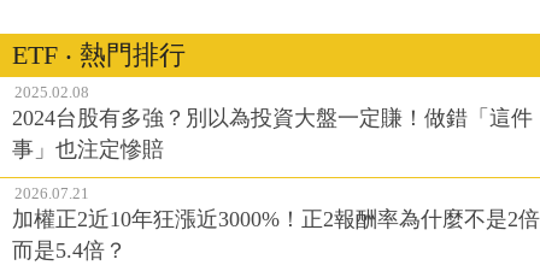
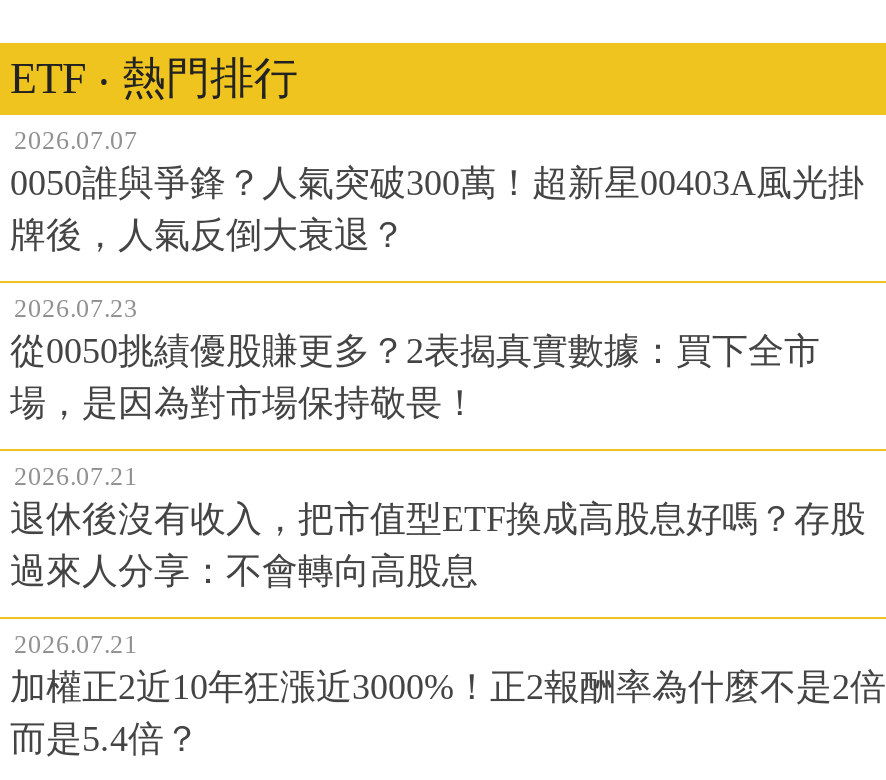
[12,83,533,161] 2025.02.08 | 2024台股有多強？別以為投資大盤一定賺！做錯「這件 | 事」也注定慘賠 -> [10,125,866,591] 2026.07.07 | 0050誰與爭鋒？人氣突破300萬！超新星00403A風光掛 | 牌後，人氣反倒大衰退？ | 2026.07.23 | 從0050挑績優股賺更多？2表揭真實數據：買下全市 | 場，是因為對市場保持敬畏！ | 2026.07.21 | 退休後沒有收入，把市值型ETF換成高股息好嗎？存股 | 過來人分享：不會轉向高股息

